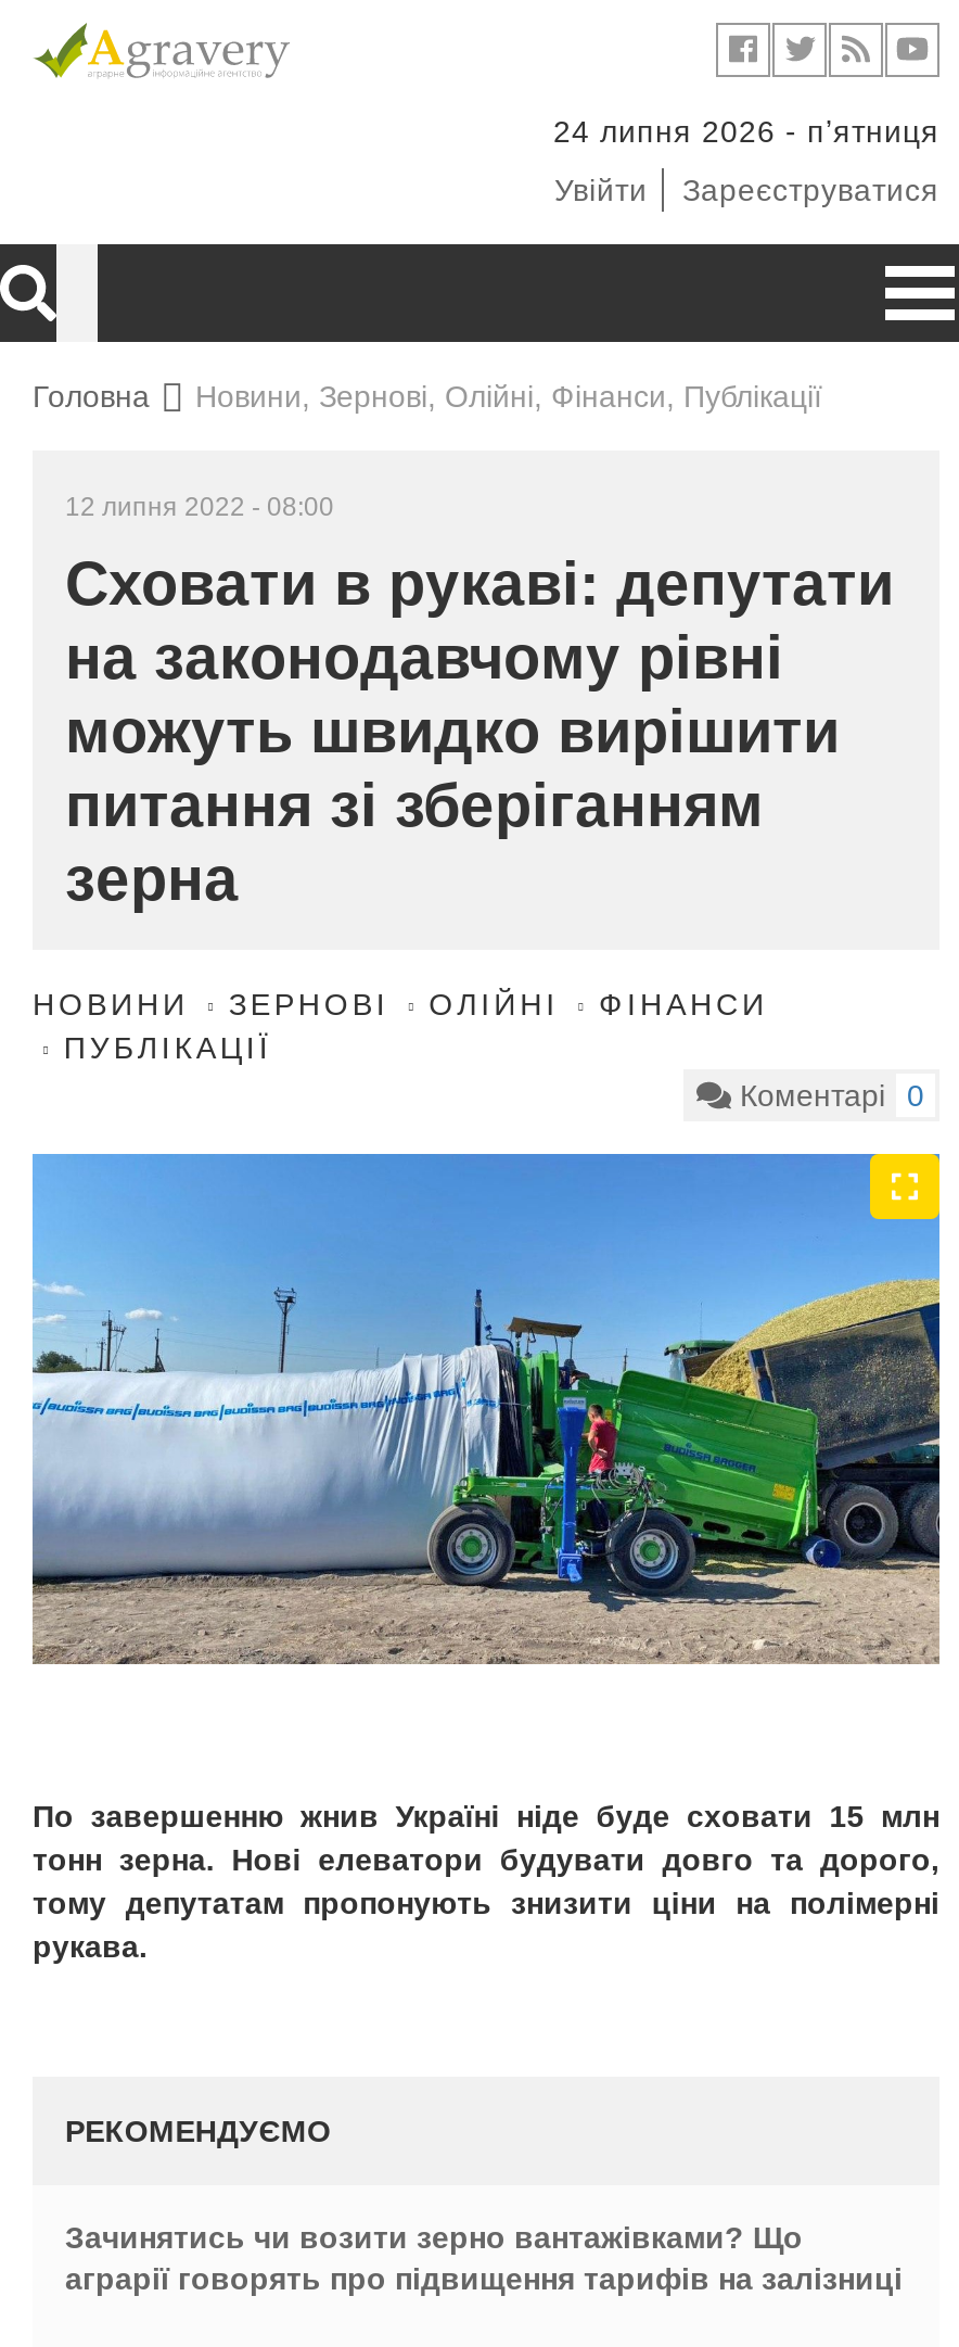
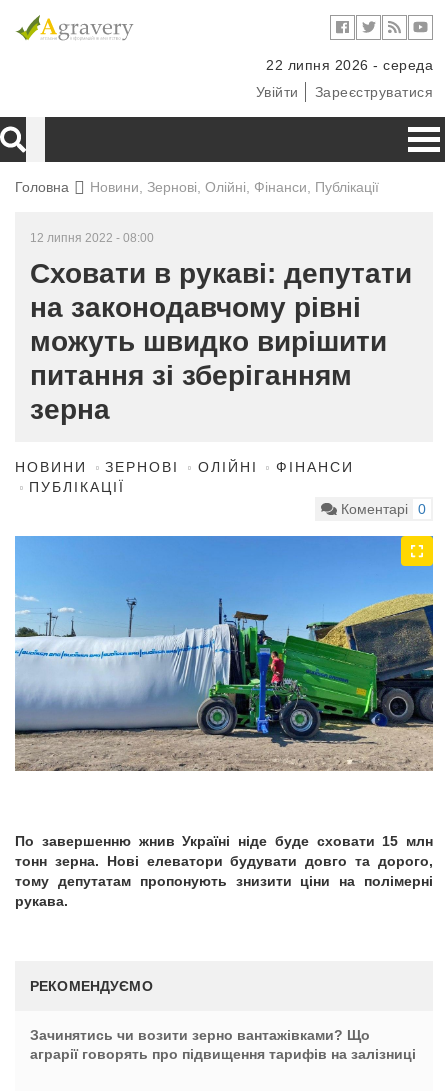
[553,114,939,149] 24 липня 2026 - пʼятниця -> [266,57,433,73] 22 липня 2026 - середа

